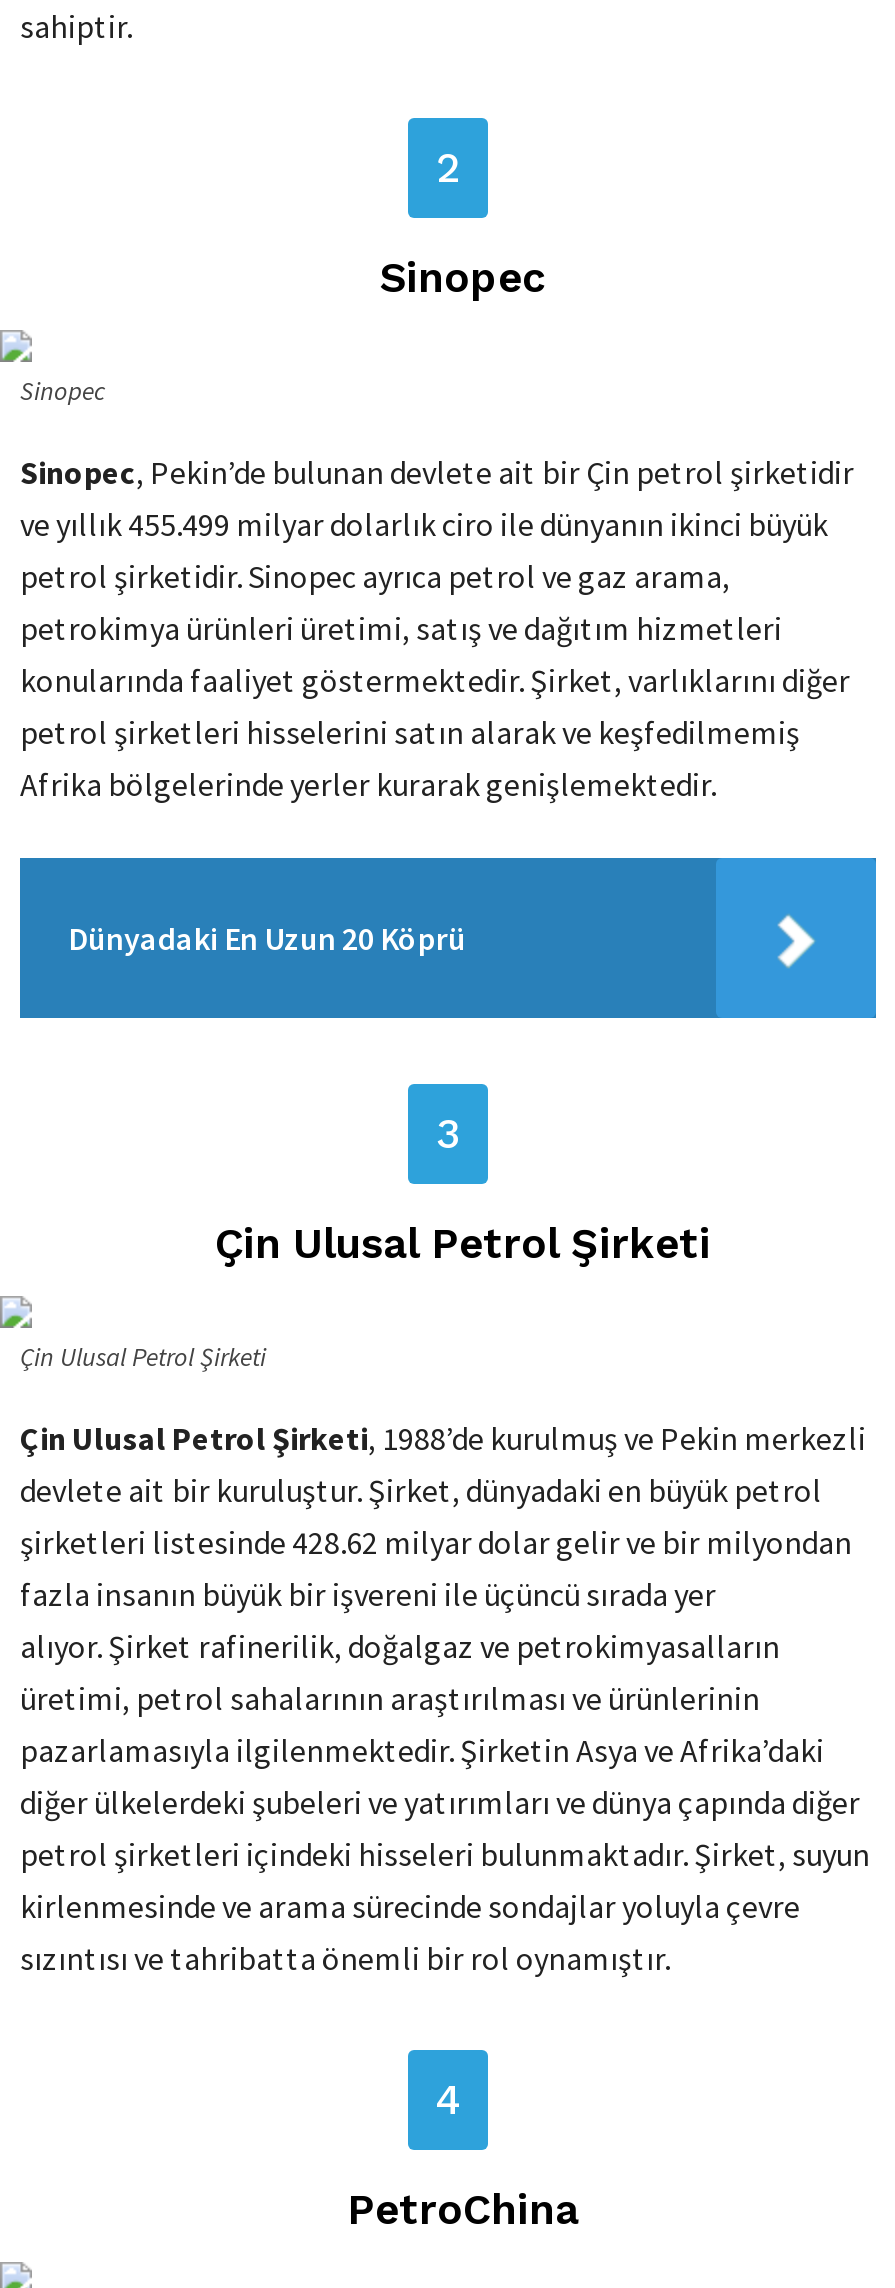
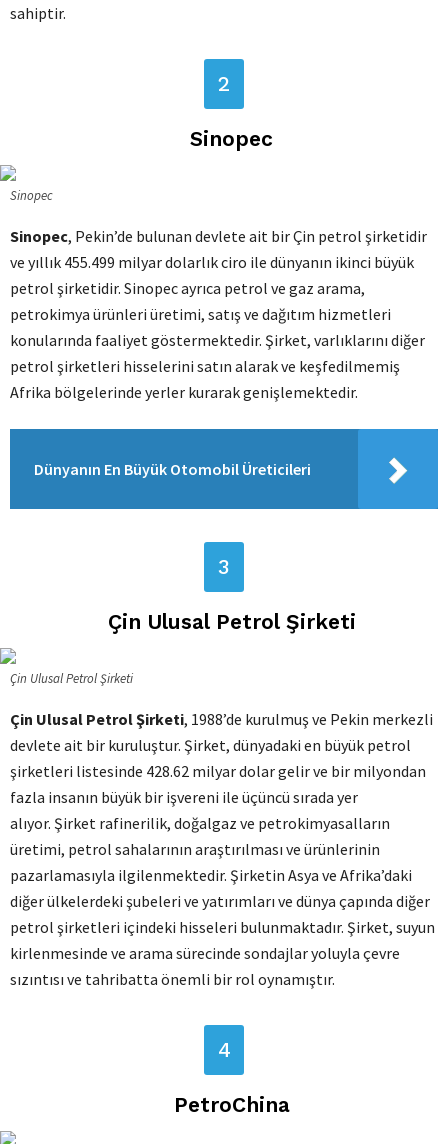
[68,918,466,958] Dünyadaki En Uzun 20 Köprü -> [34,459,311,479] Dünyanın En Büyük Otomobil Üreticileri

